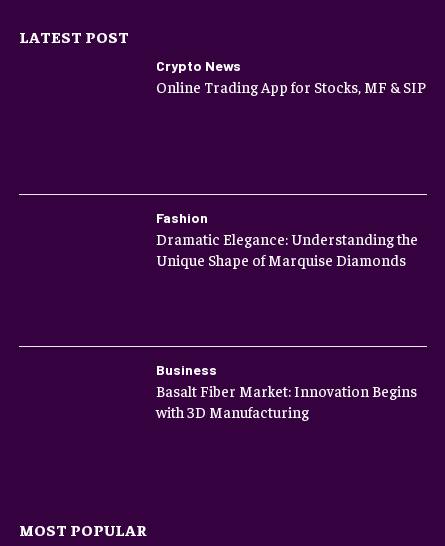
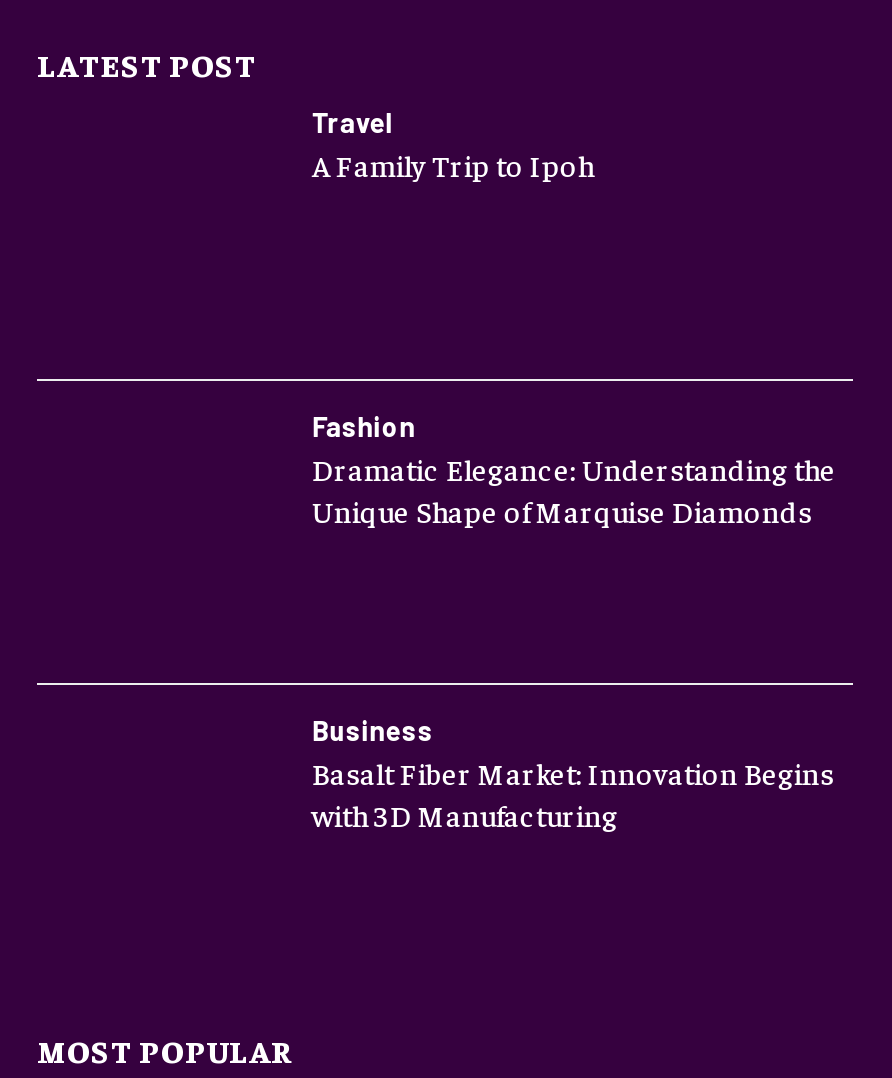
[156,57,426,96] Crypto News | Online Trading App for Stocks, MF & SIP -> [312,104,594,182] Travel | A Family Trip to Ipoh

